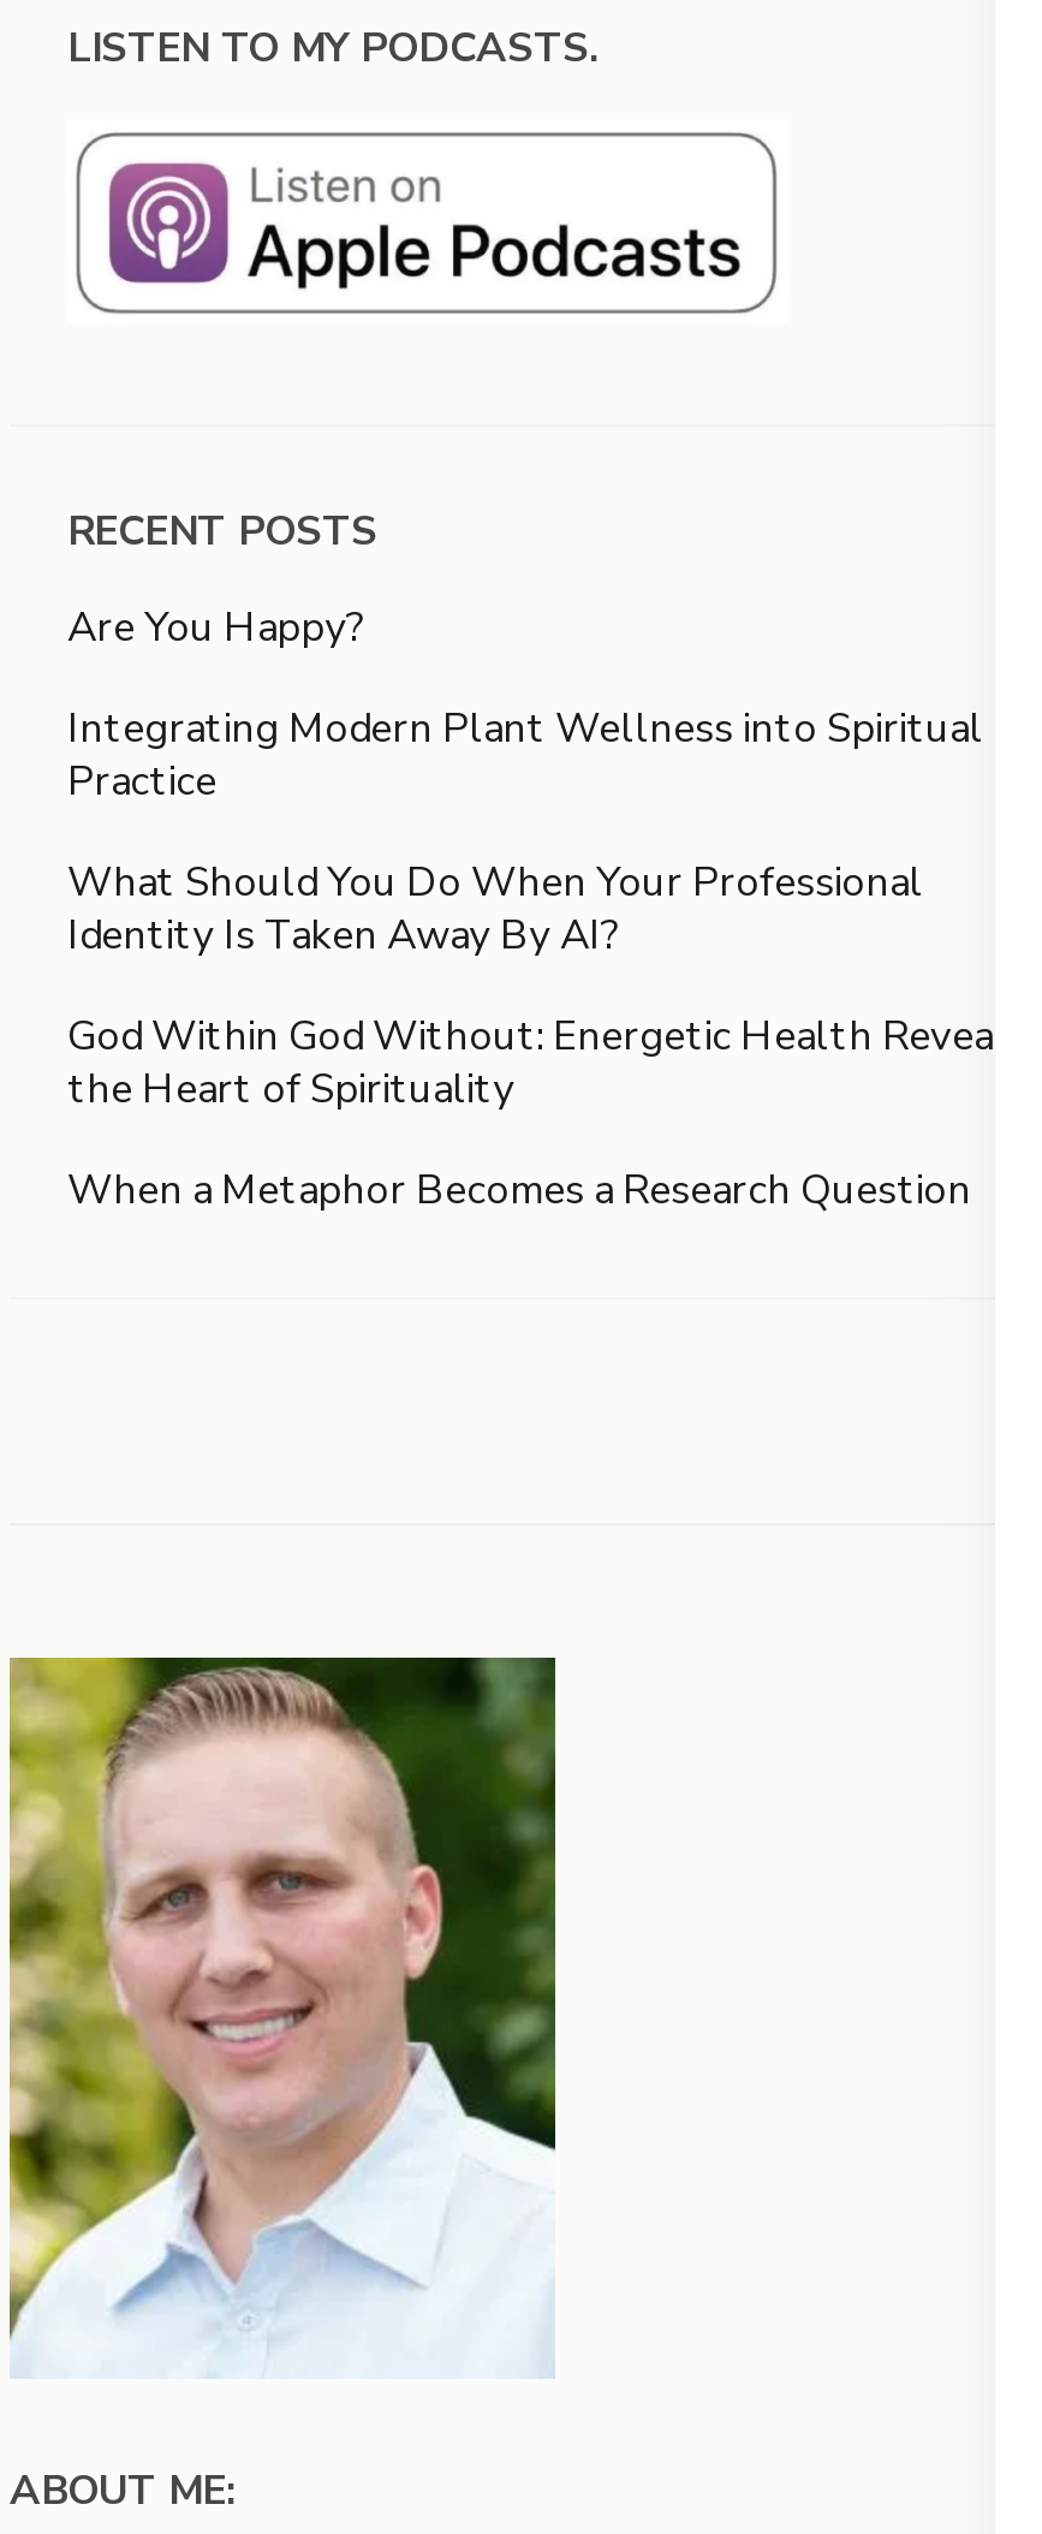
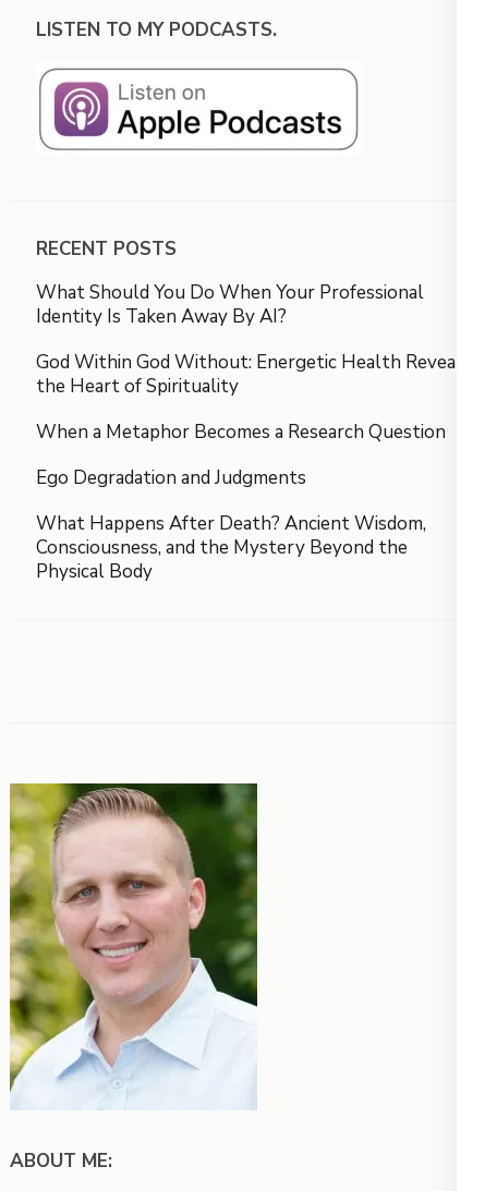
[67,600,983,809] Are You Happy? | Integrating Modern Plant Wellness into Spiritual | Practice -> none
moved [67,854,971,1217] -> [36,280,446,445]: What Should You Do When Your Professional | Identity Is Taken Away By AI? | the Heart of Spirituality | When a Metaphor Becomes a Research Question
none -> [36,465,426,584] Ego Degradation and Judgments | What Happens After Death? Ancient Wisdom, | Consciousness, and the Mystery Beyond the | Physical Body

